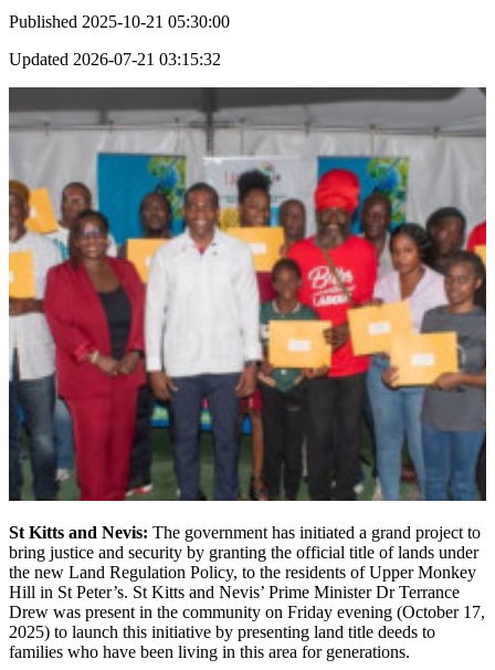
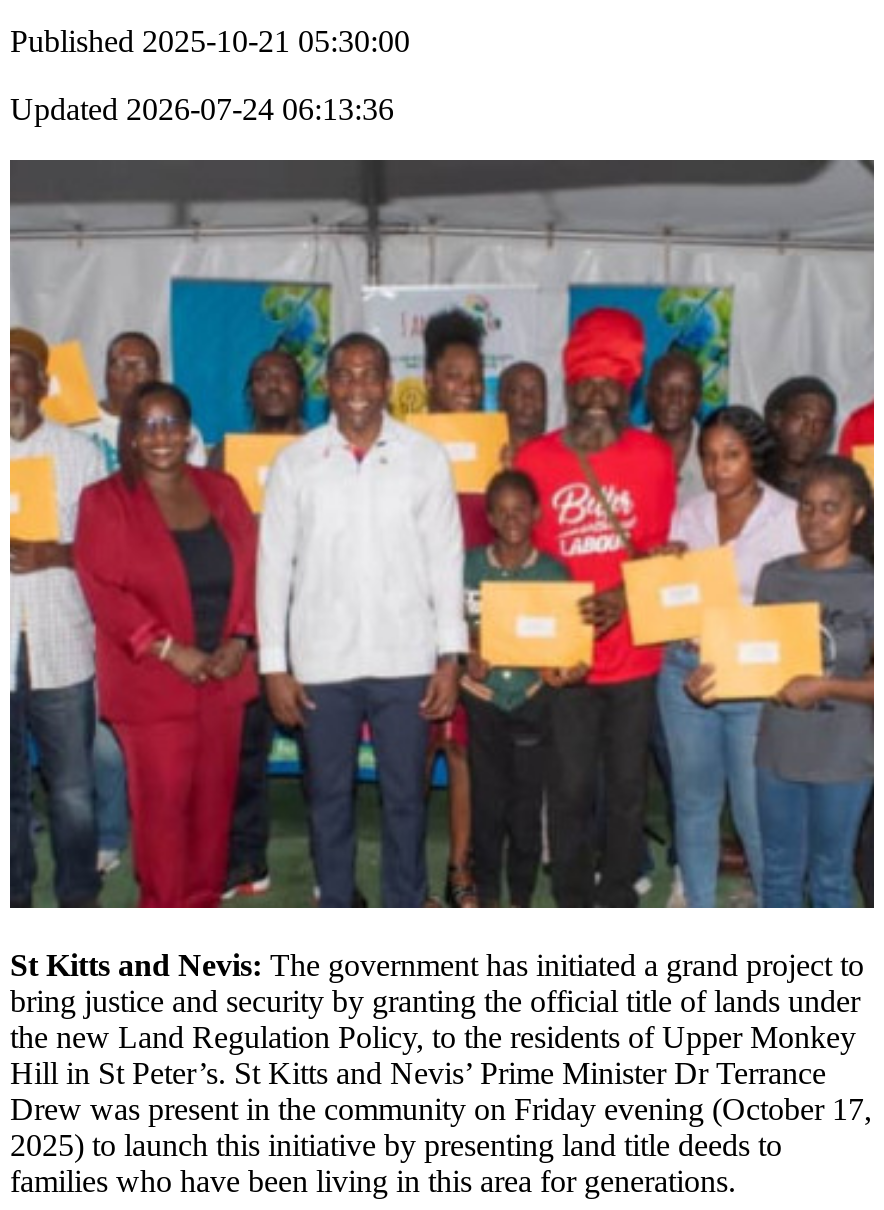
[9,49,221,68] Updated 2026-07-21 03:15:32 -> [10,91,394,125] Updated 2026-07-24 06:13:36

